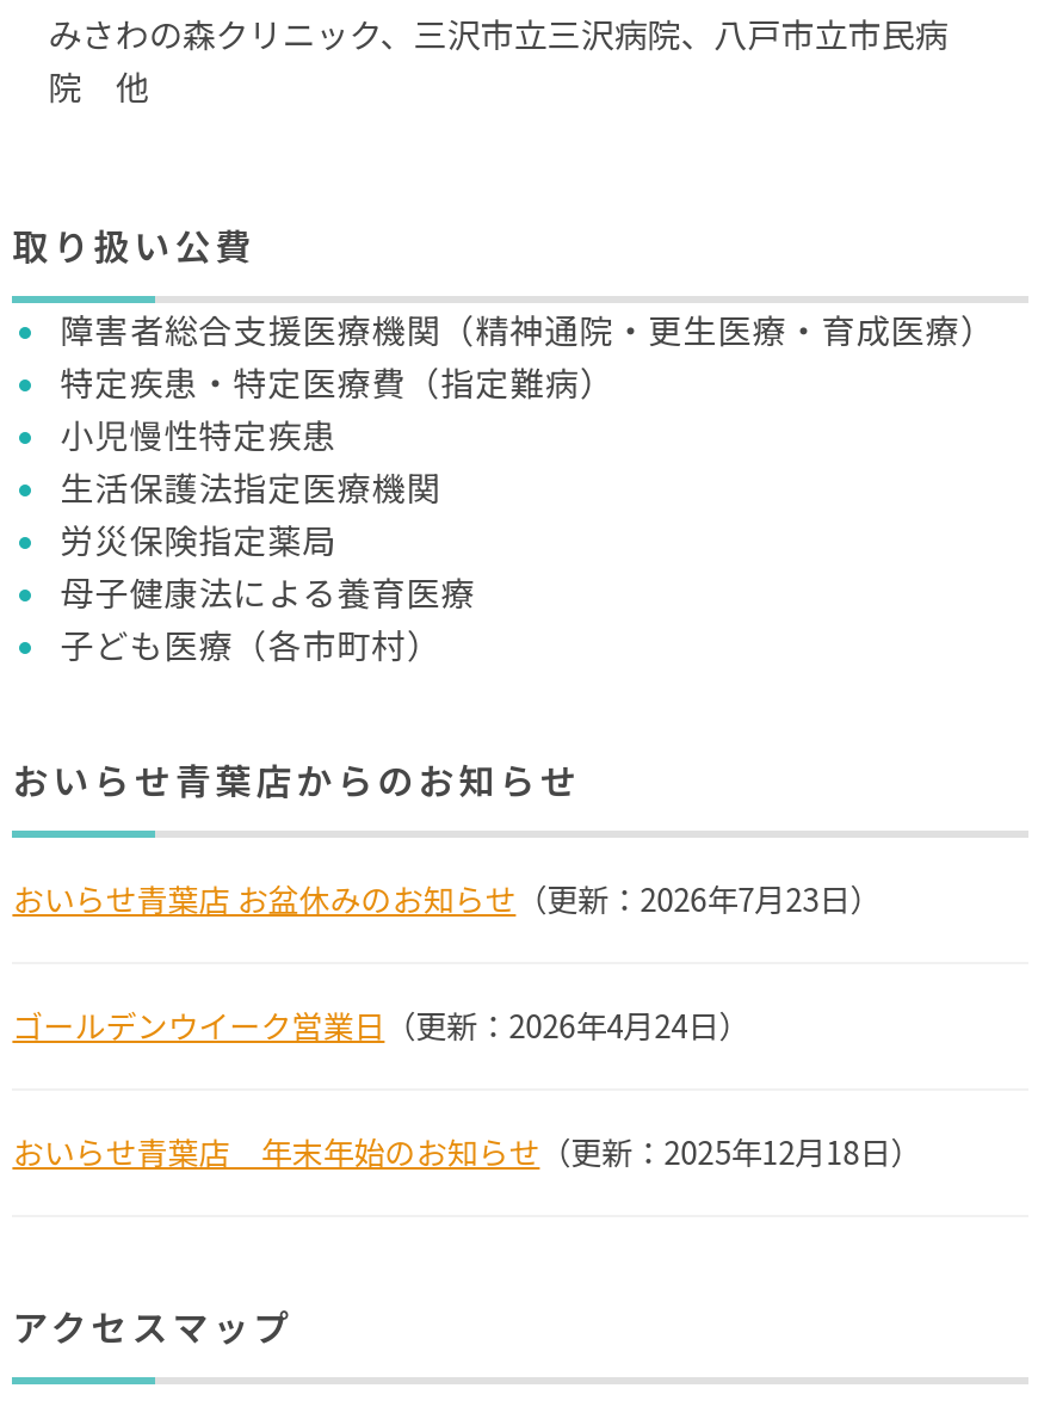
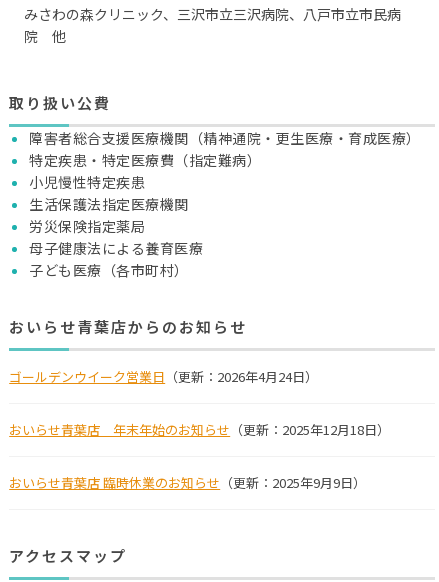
[12,877,881,922] おいらせ青葉店 お盆休みのお知らせ（更新：2026年7月23日） -> none
moved [12,1003,922,1175] -> [9,367,390,439]: ゴールデンウイーク営業日（更新：2026年4月24日） | おいらせ青葉店 年末年始のお知らせ（更新：2025年12月18日）
none -> [9,473,366,492] おいらせ青葉店 臨時休業のお知らせ（更新：2025年9月9日）

